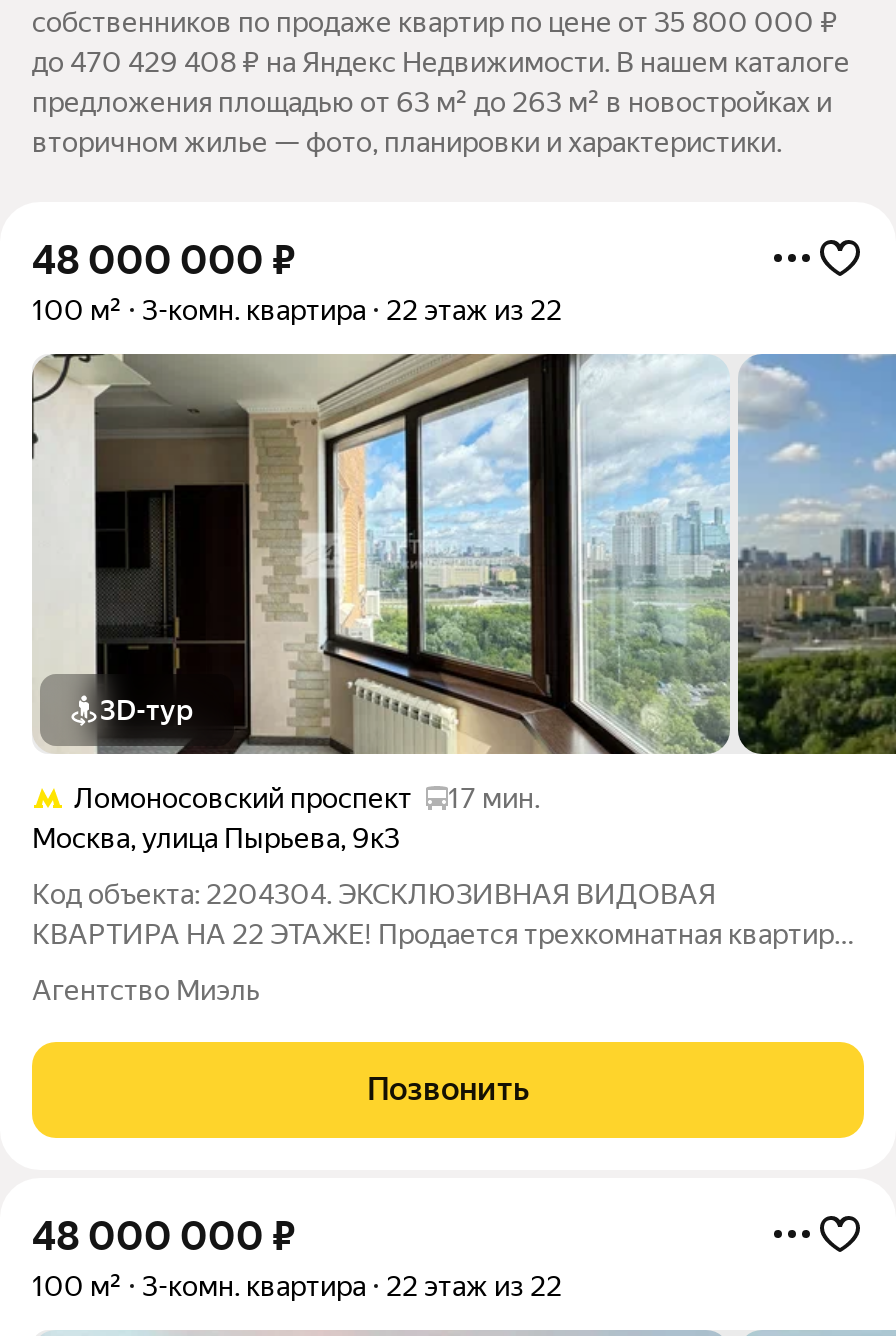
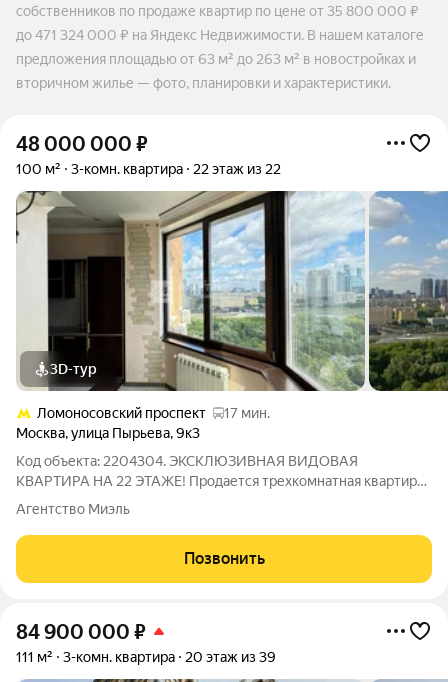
[32,46,850,78] до 470 429 408 ₽ на Яндекс Недвижимости. В нашем каталоге -> [16,27,424,43] до 471 324 000 ₽ на Яндекс Недвижимости. В нашем каталоге
[32,1212,296,1260] 48 000 000 ₽ -> [16,620,146,644] 84 900 000 ₽
[32,1270,122,1302] 100 м² -> [16,649,53,665] 111 м²
[386,1270,562,1302] 22 этаж из 22 -> [185,649,276,665] 20 этаж из 39

